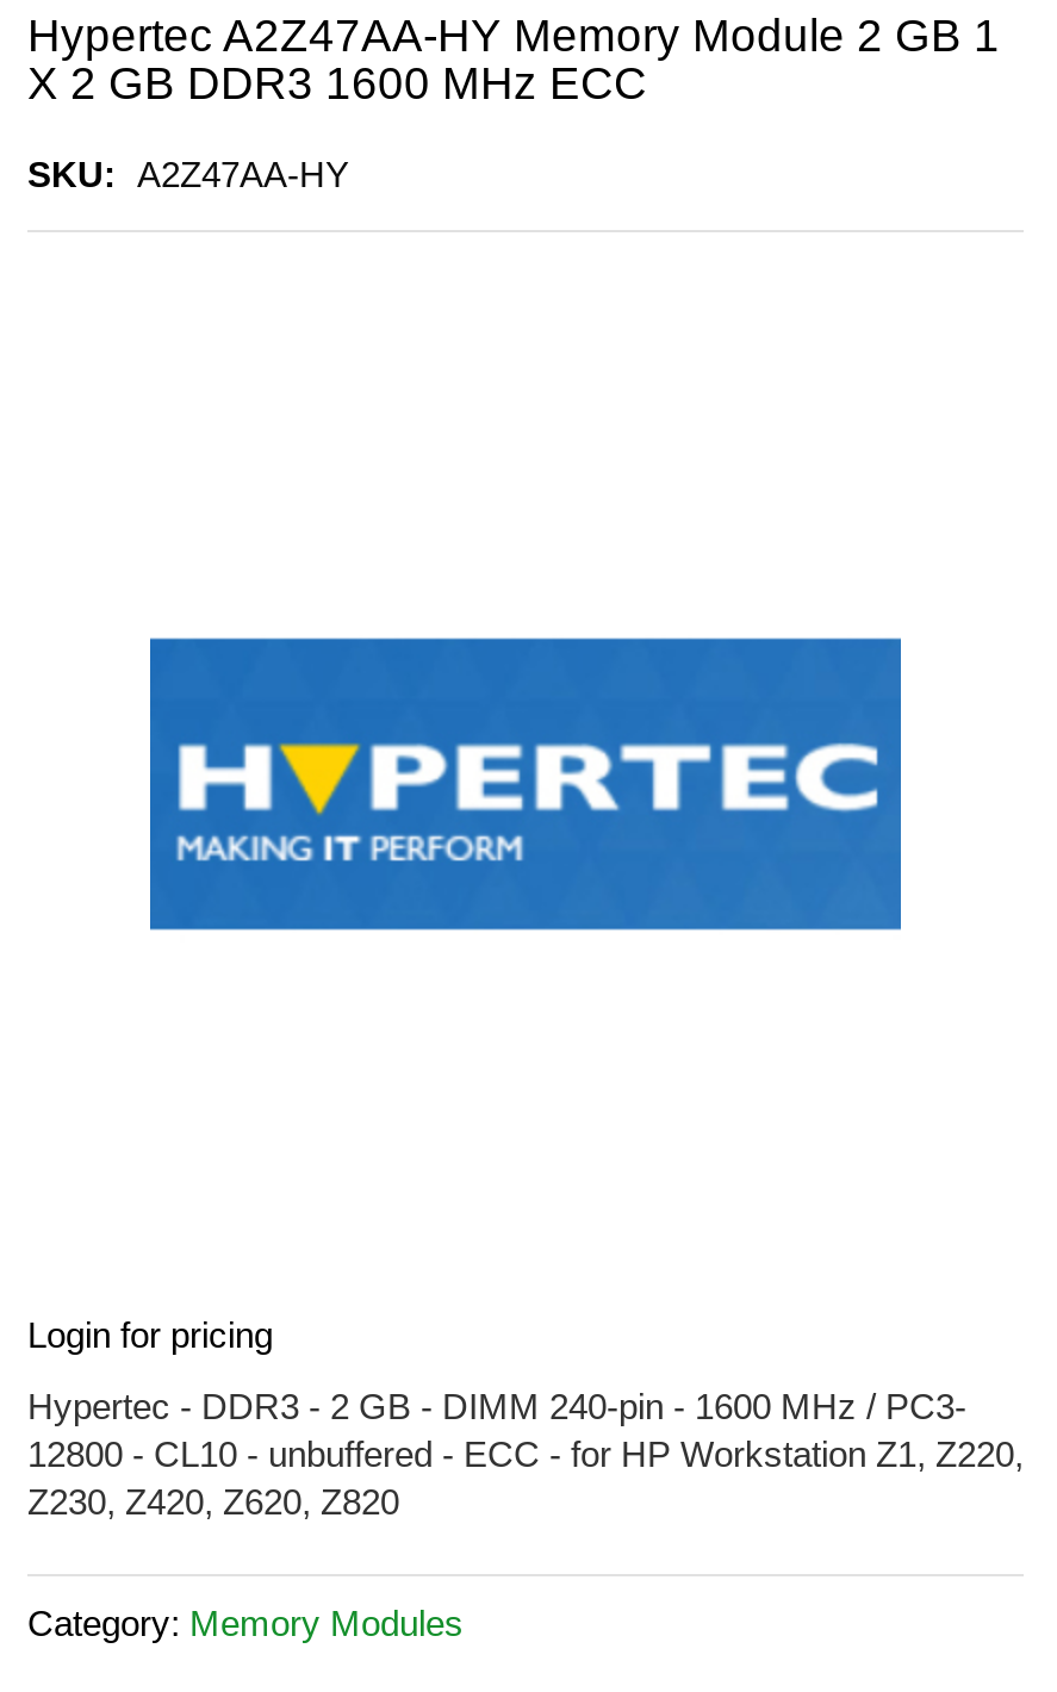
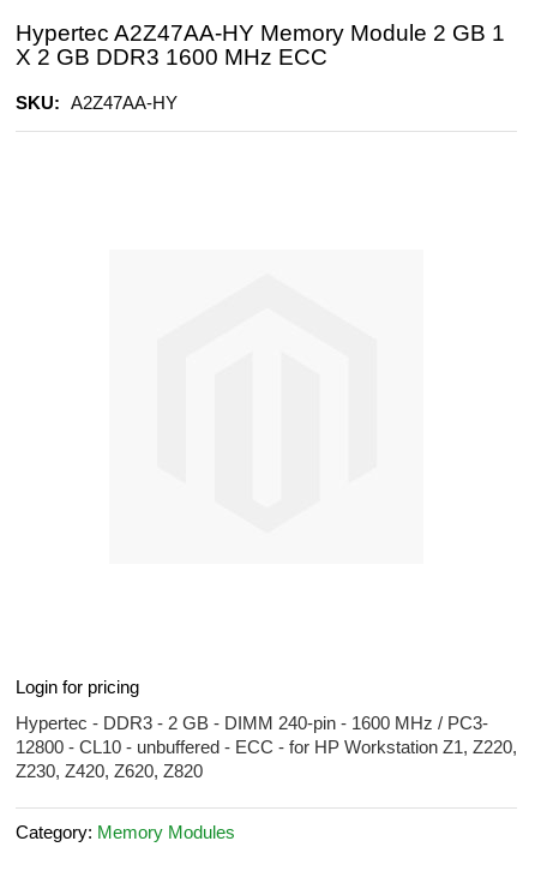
[147,635,904,933] [image] -> none

